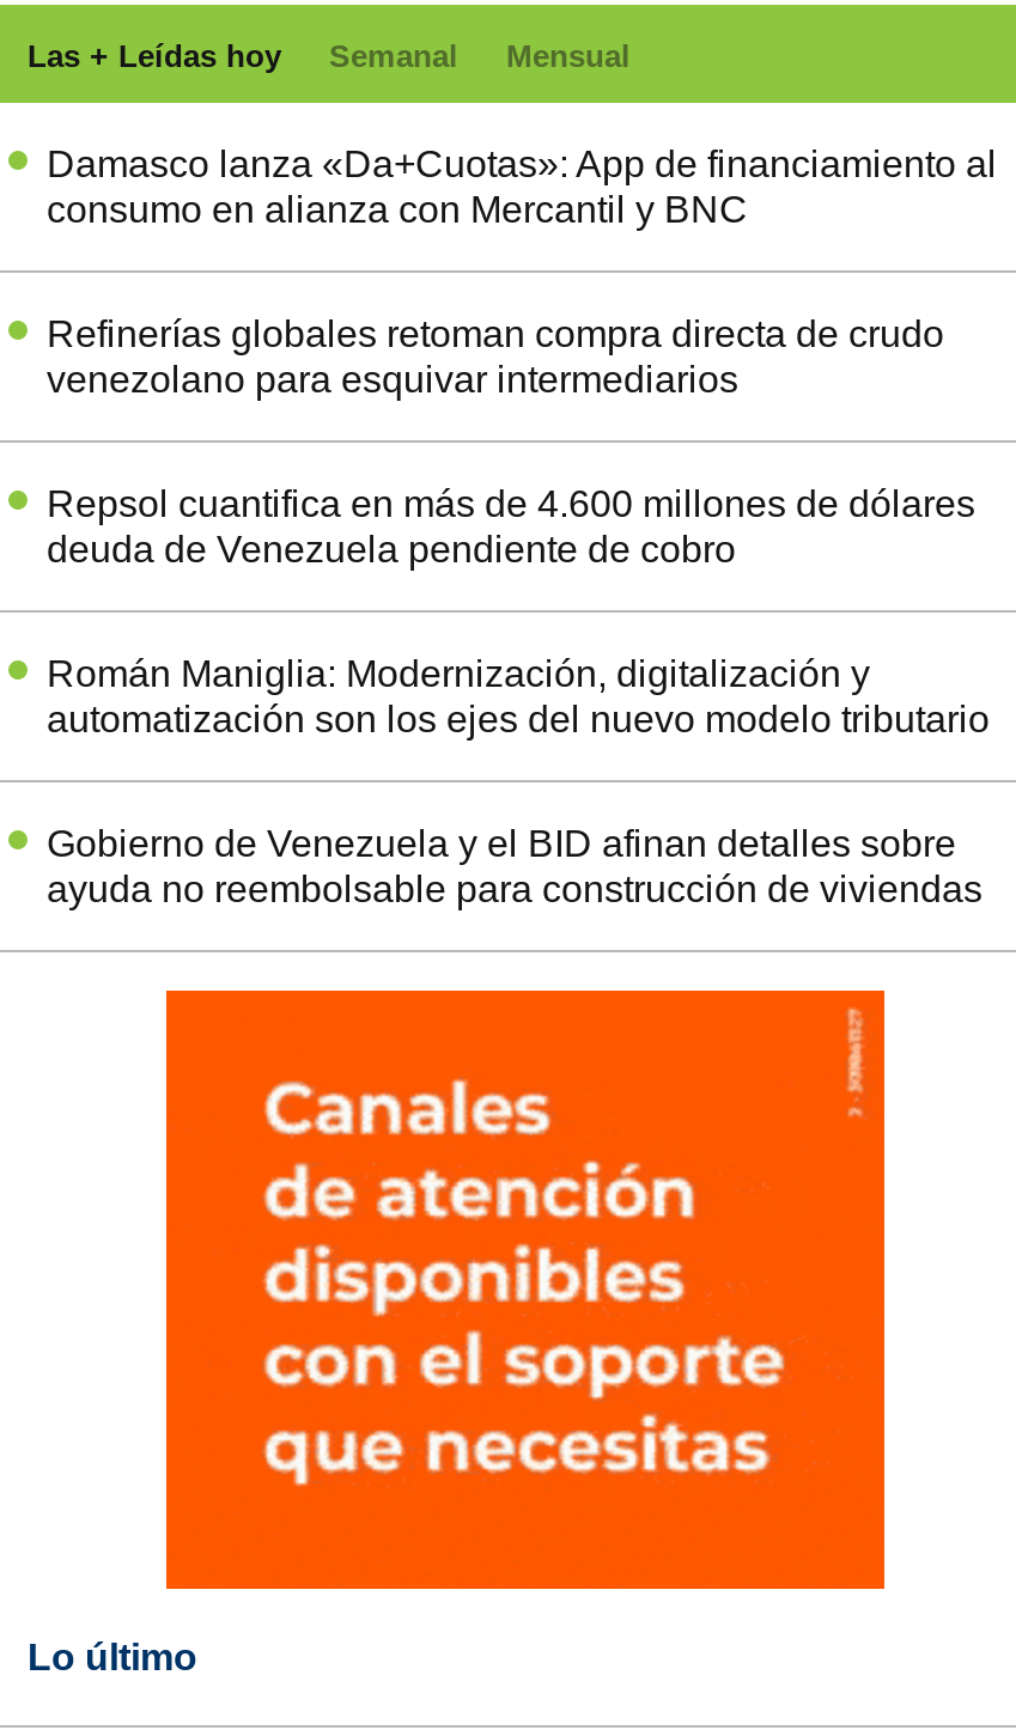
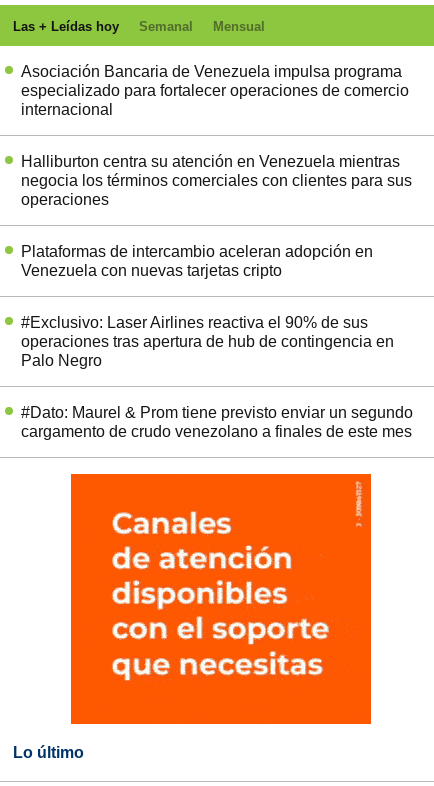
[47,145,997,231] Damasco lanza «Da+Cuotas»: App de financiamiento al | consumo en alianza con Mercantil y BNC -> [21,63,409,118] Asociación Bancaria de Venezuela impulsa programa | especializado para fortalecer operaciones de comercio | internacional
[47,314,944,401] Refinerías globales retoman compra directa de crudo | venezolano para esquivar intermediarios -> [21,153,412,208] Halliburton centra su atención en Venezuela mientras | negocia los términos comerciales con clientes para sus | operaciones
[47,484,975,570] Repsol cuantifica en más de 4.600 millones de dólares | deuda de Venezuela pendiente de cobro -> [21,243,373,279] Plataformas de intercambio aceleran adopción en | Venezuela con nuevas tarjetas cripto
[47,654,990,740] Román Maniglia: Modernización, digitalización y | automatización son los ejes del nuevo modelo tributario -> [21,314,394,369] #Exclusivo: Laser Airlines reactiva el 90% de sus | operaciones tras apertura de hub de contingencia en | Palo Negro
[47,824,982,910] Gobierno de Venezuela y el BID afinan detalles sobre | ayuda no reembolsable para construcción de viviendas -> [21,404,413,440] #Dato: Maurel & Prom tiene previsto enviar un segundo | cargamento de crudo venezolano a finales de este mes

